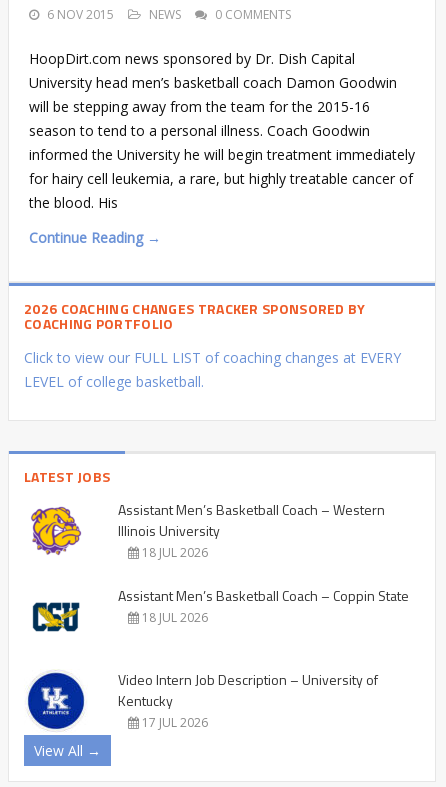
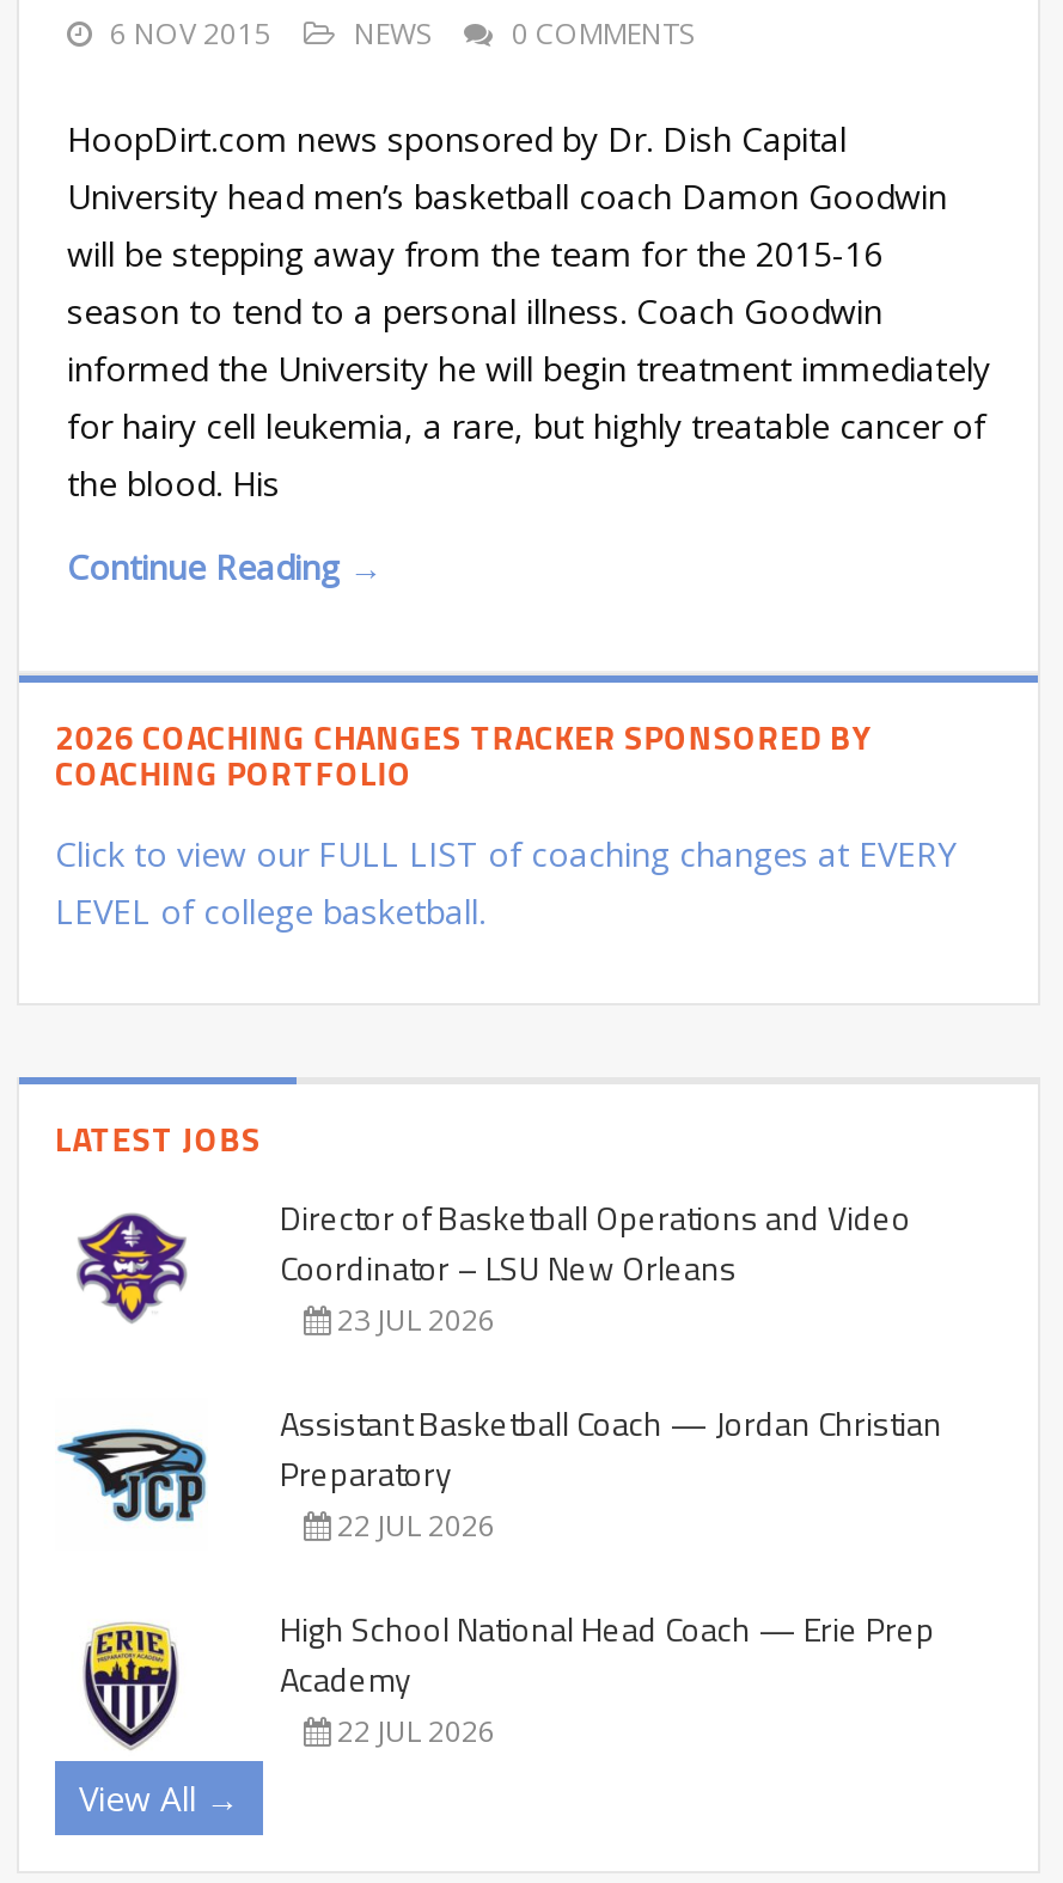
[30,499,385,561] [image] | Assistant Men’s Basketball Coach – Western | Illinois University | 18 JUL 2026 -> [74,1192,911,1340] [image] | Director of Basketball Operations and Video | Coordinator – LSU New Orleans | 23 JUL 2026
[26,585,409,635] [image] | Assistant Men’s Basketball Coach – Coppin State | 18 JUL 2026 -> [55,1398,942,1546] [image] | Assistant Basketball Coach — Jordan Christian | Preparatory | 22 JUL 2026
[26,669,378,731] [image] | Video Intern Job Description – University of | Kentucky | 17 JUL 2026 -> [62,1603,935,1751] [image] | High School National Head Coach — Erie Prep | Academy | 22 JUL 2026

